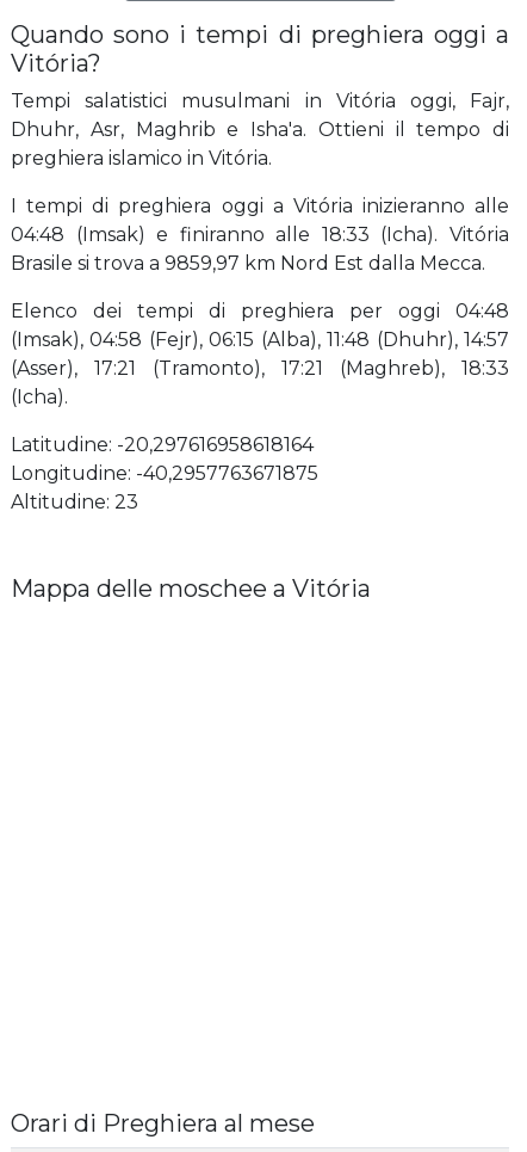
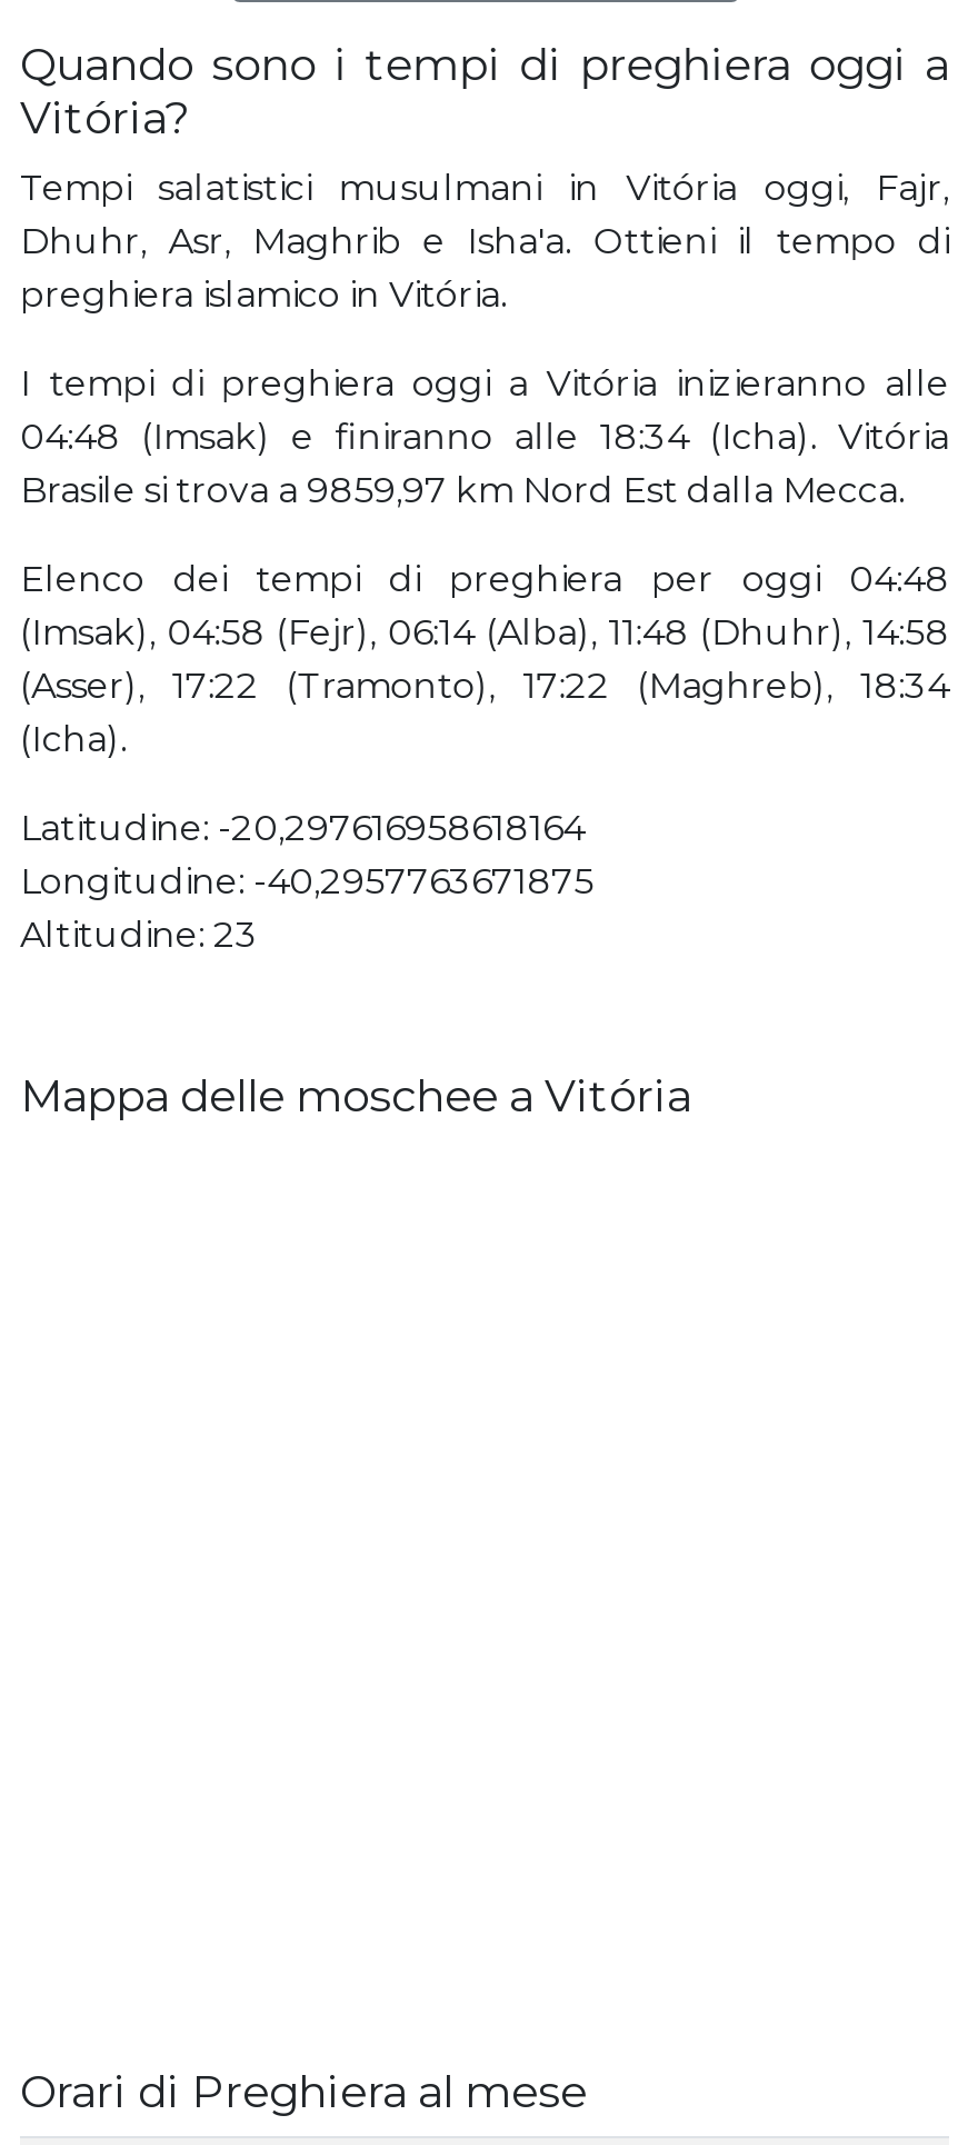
[11,223,509,246] 04:48 (Imsak) e finiranno alle 18:33 (Icha). Vitória -> [20,416,949,458] 04:48 (Imsak) e finiranno alle 18:34 (Icha). Vitória
[11,328,509,351] (Imsak), 04:58 (Fejr), 06:15 (Alba), 11:48 (Dhuhr), 14:57 -> [20,611,949,654] (Imsak), 04:58 (Fejr), 06:14 (Alba), 11:48 (Dhuhr), 14:58
[11,357,509,380] (Asser), 17:21 (Tramonto), 17:21 (Maghreb), 18:33 -> [20,665,949,707] (Asser), 17:22 (Tramonto), 17:22 (Maghreb), 18:34

